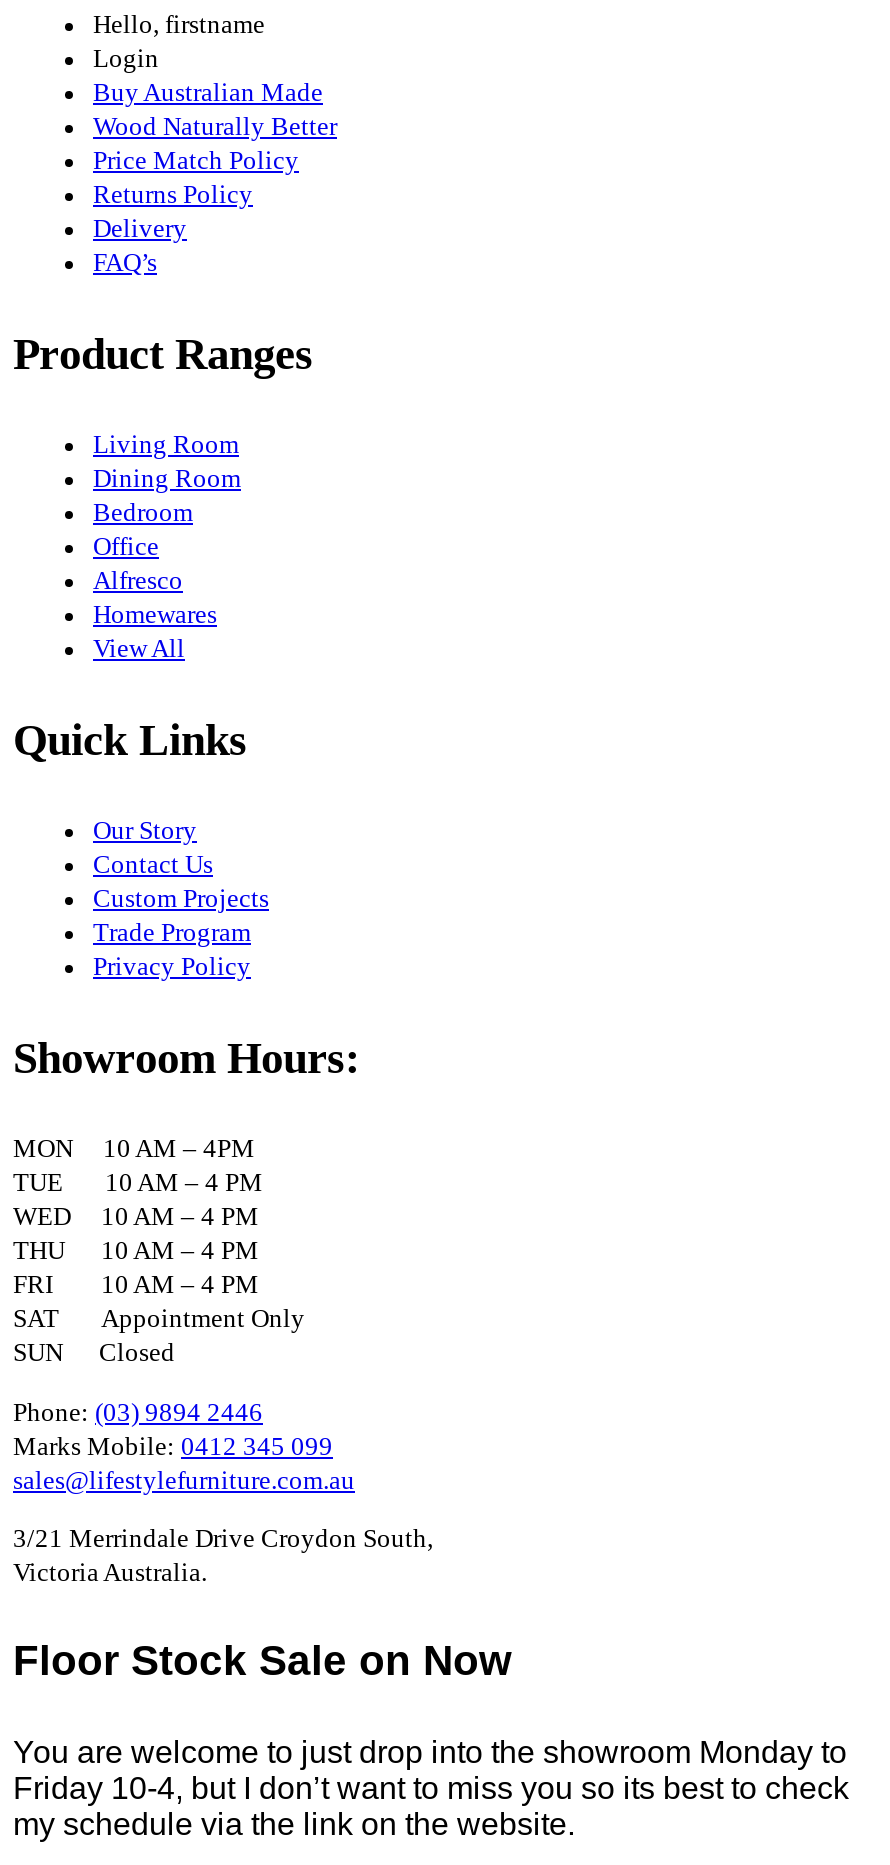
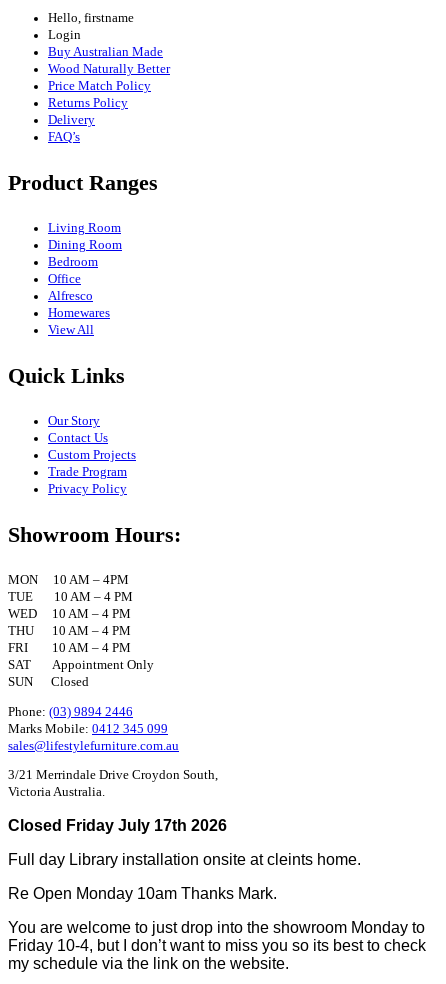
[13,1636,511,1682] Floor Stock Sale on Now -> [8,817,361,902] Closed Friday July 17th 2026 | Full day Library installation onsite at cleints home. | Re Open Monday 10am Thanks Mark.

